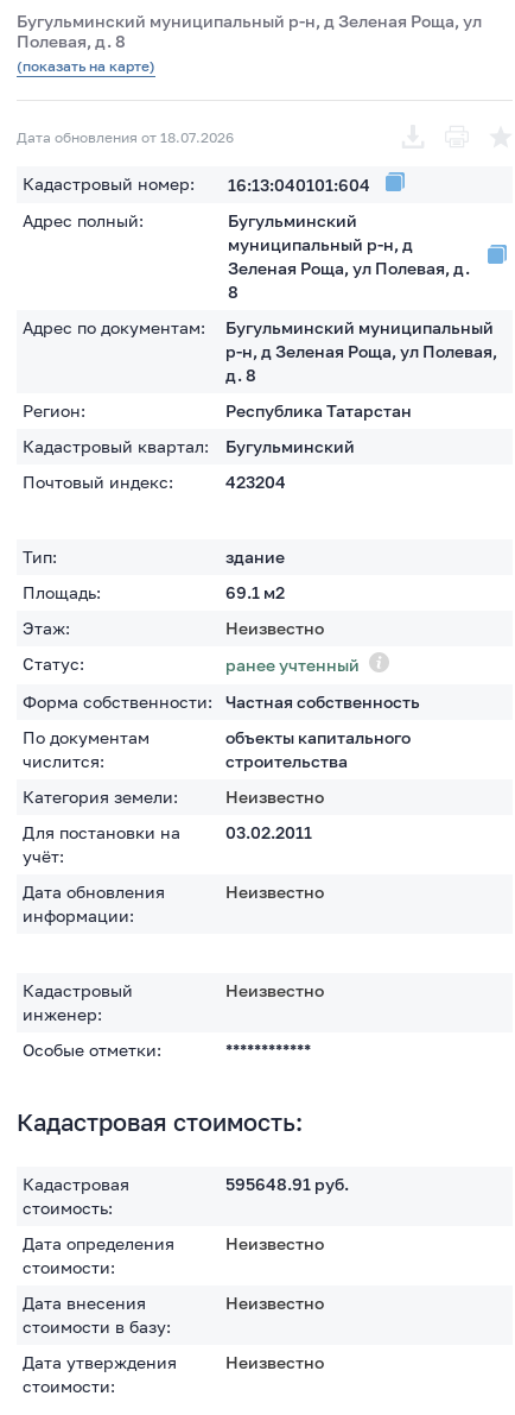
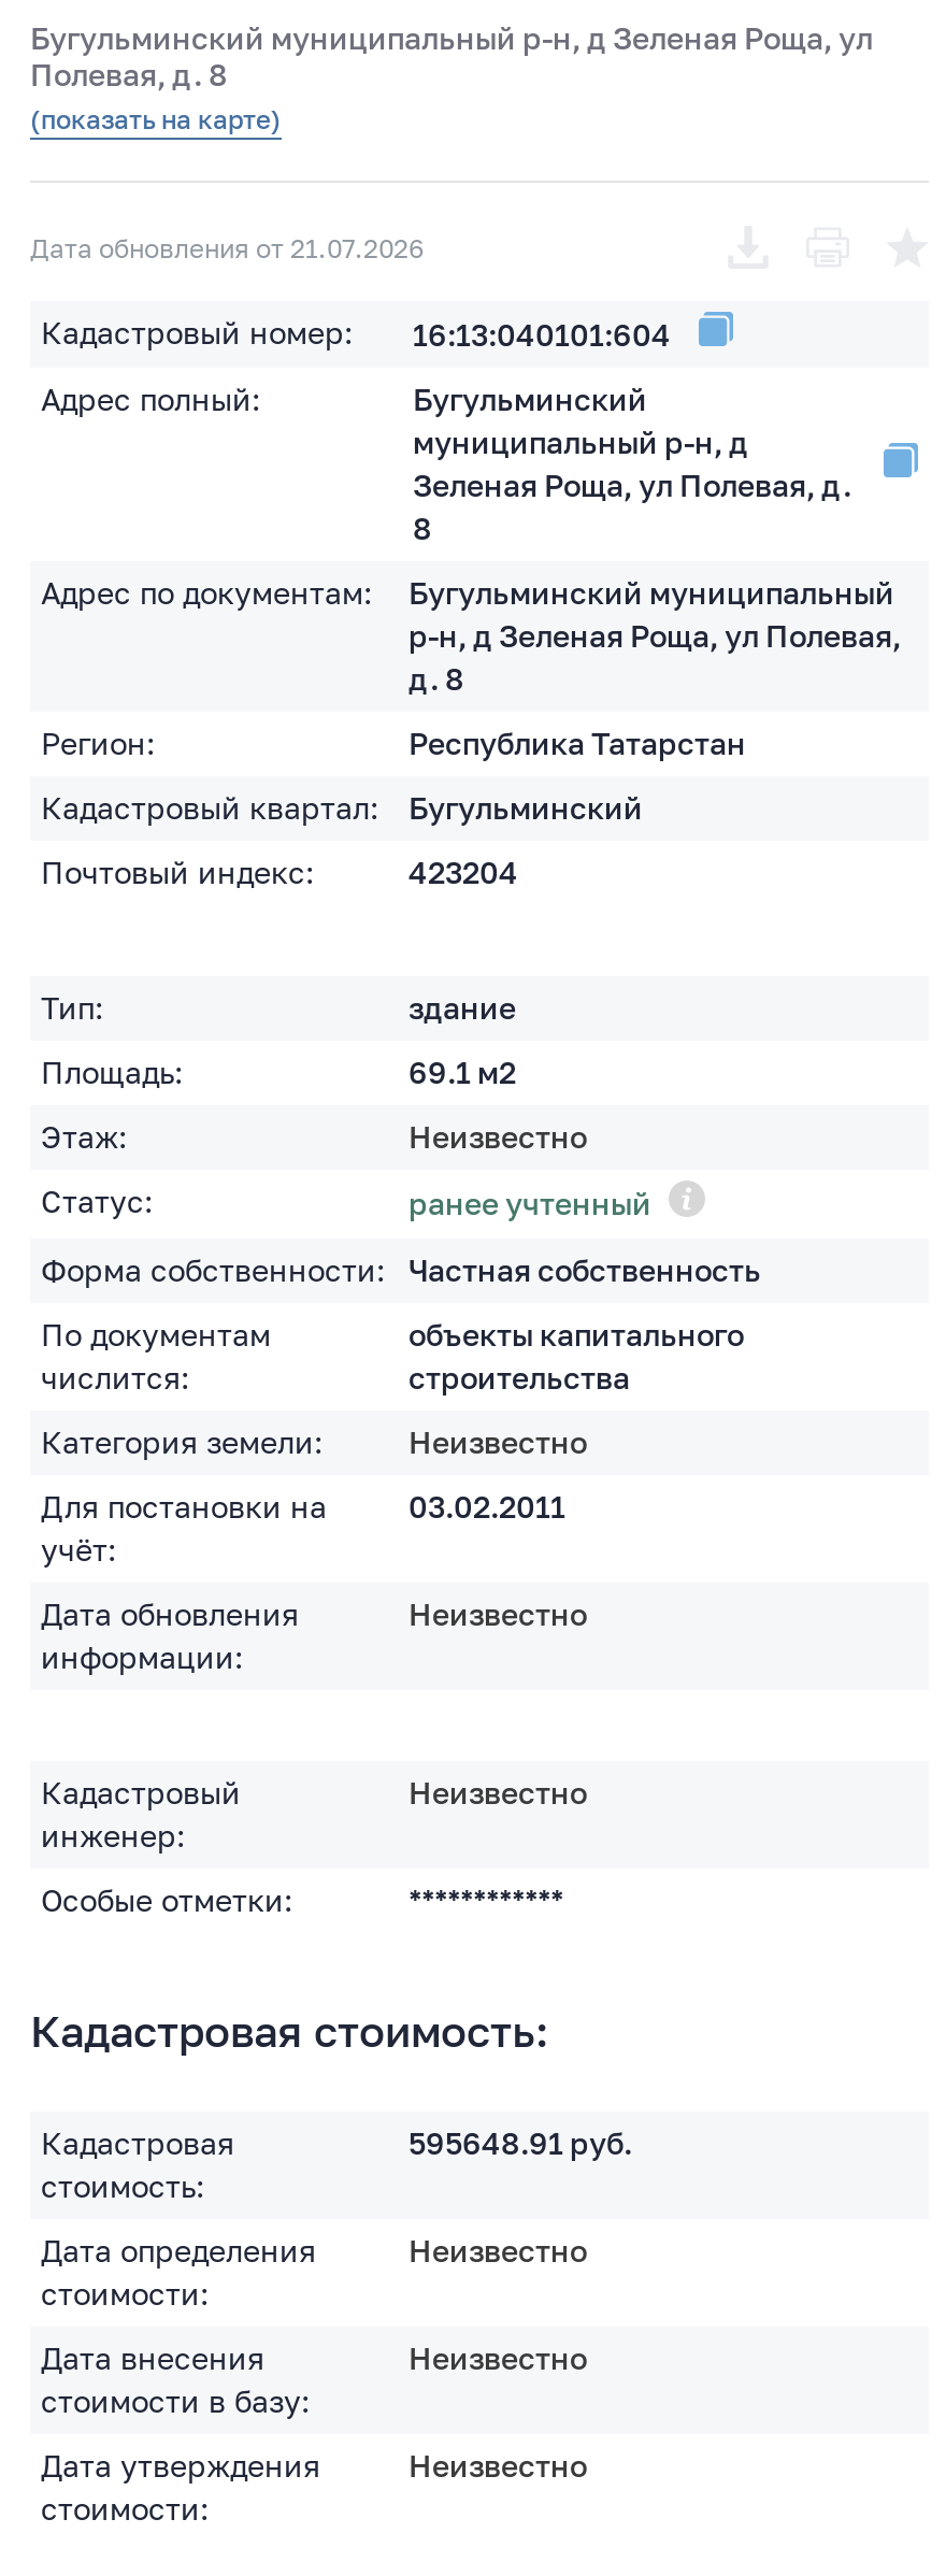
[17,128,234,146] Дата обновления от 18.07.2026 -> [30,231,424,263] Дата обновления от 21.07.2026

